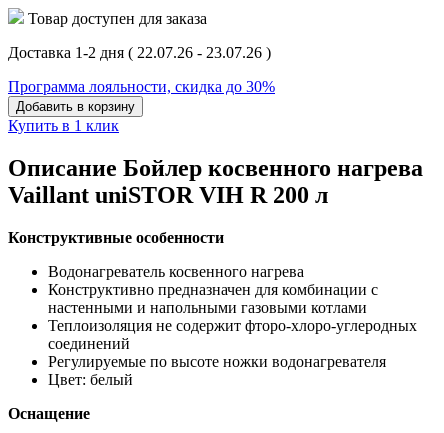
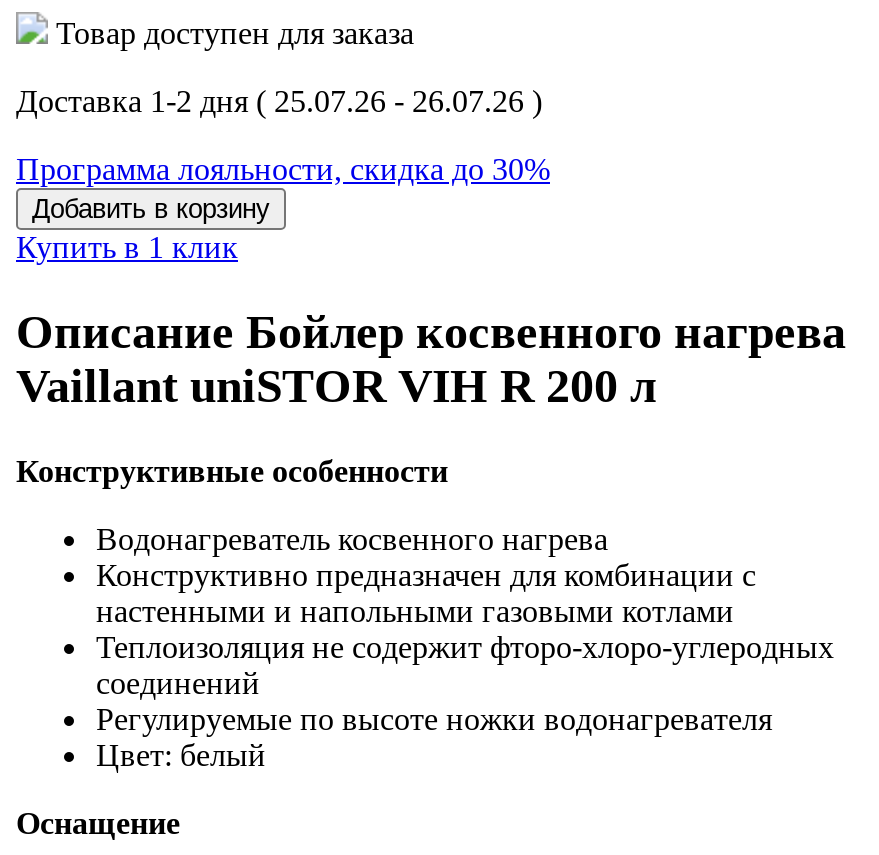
[8,44,271,61] Доставка 1-2 дня ( 22.07.26 - 23.07.26 ) -> [16,84,542,118] Доставка 1-2 дня ( 25.07.26 - 26.07.26 )

